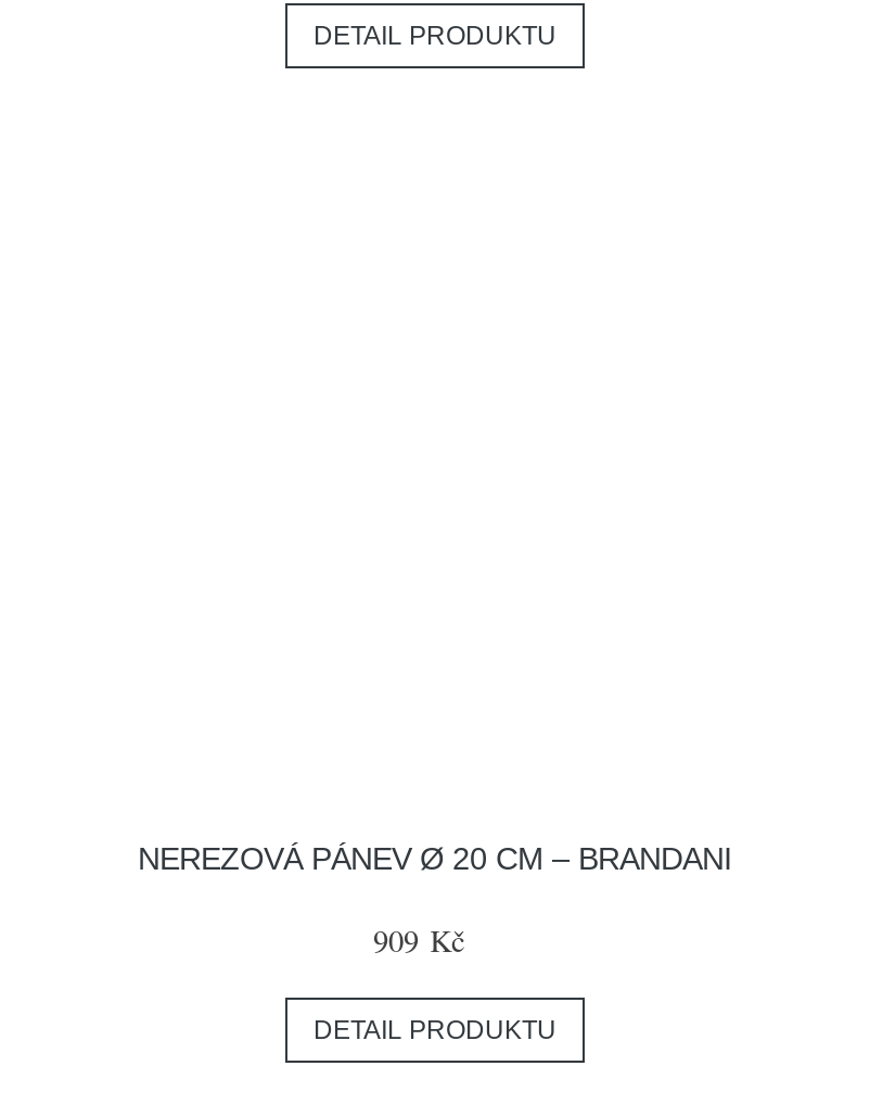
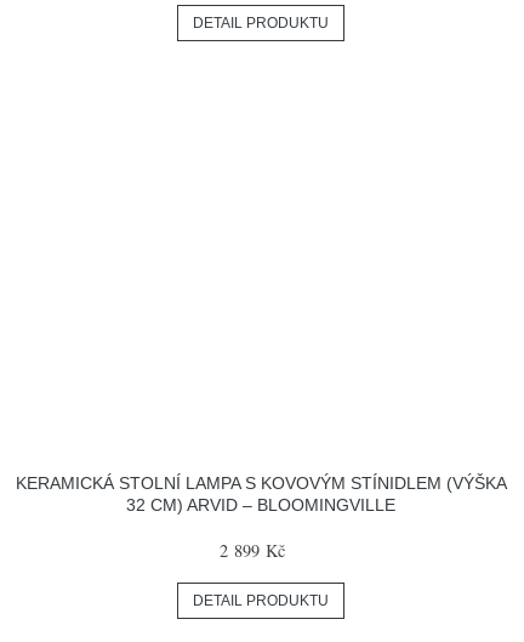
[138,841,732,876] NEREZOVÁ PÁNEV Ø 20 CM – BRANDANI -> [15,473,506,514] KERAMICKÁ STOLNÍ LAMPA S KOVOVÝM STÍNIDLEM (VÝŠKA | 32 CM) ARVID – BLOOMINGVILLE
[373,919,464,960] 909 Kč -> [219,539,284,562] 2 899 Kč

